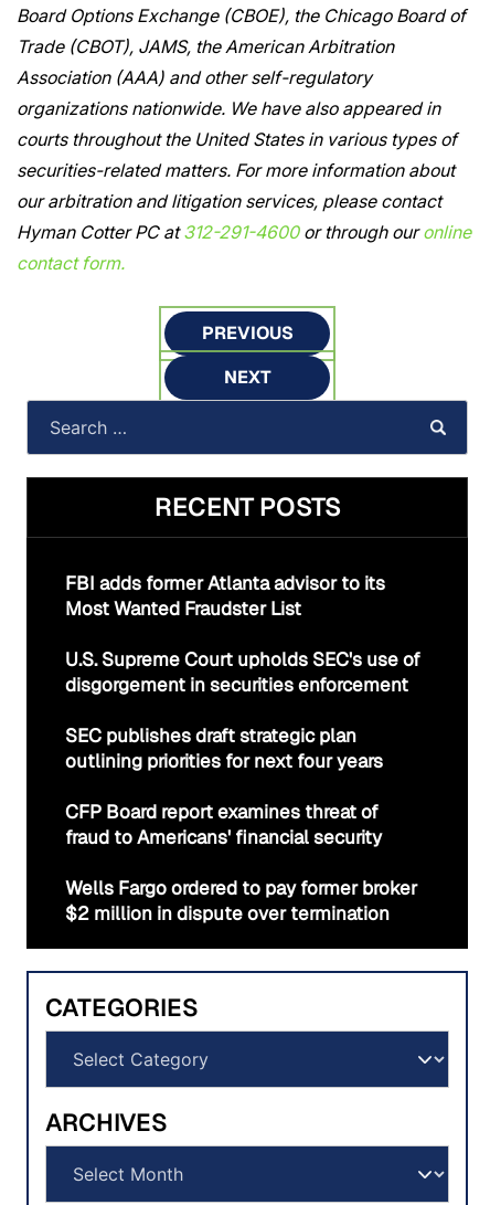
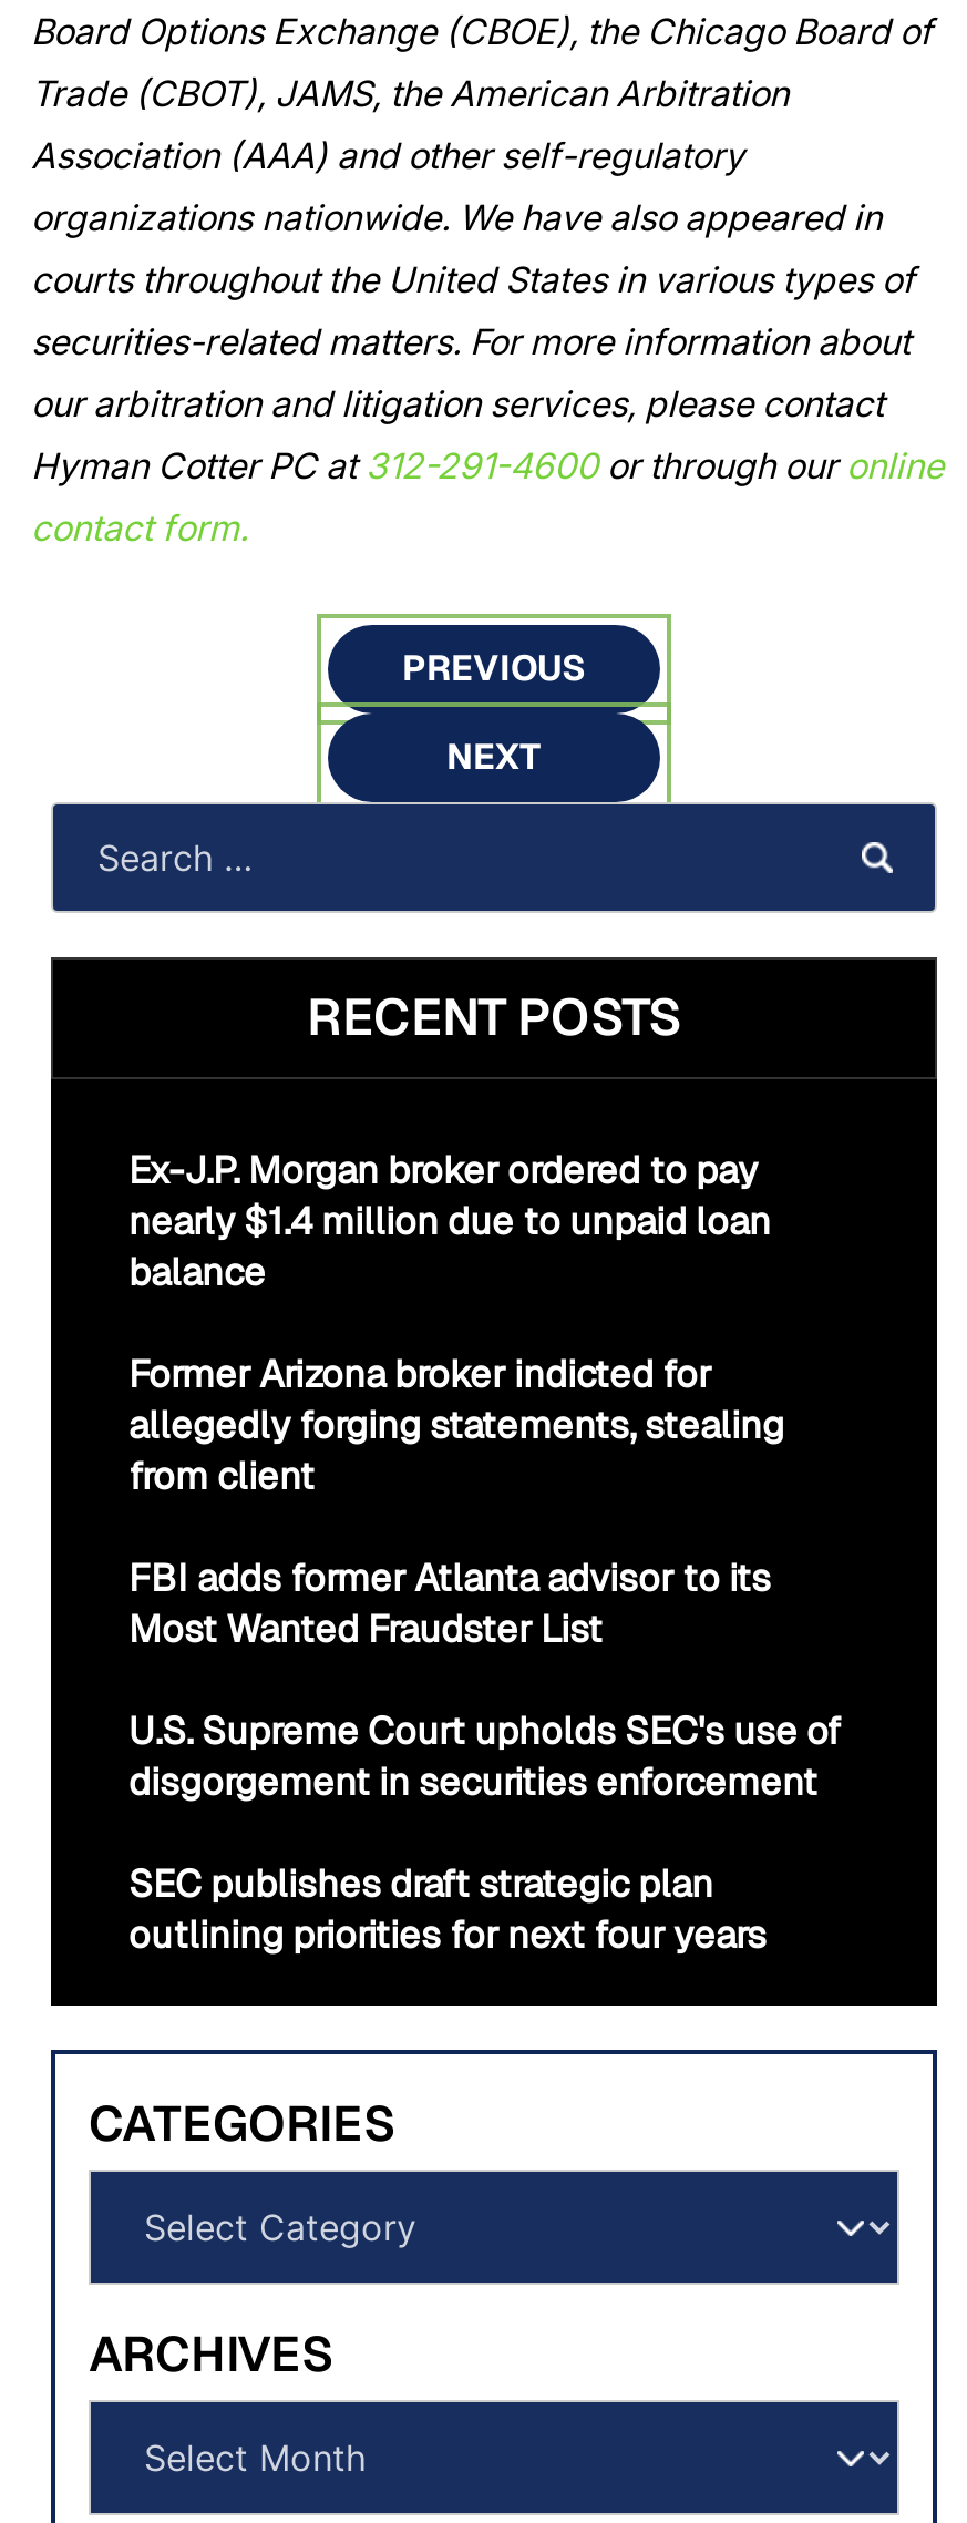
none -> [128,1147,784,1501] Ex-J.P. Morgan broker ordered to pay | nearly $1.4 million due to unpaid loan | balance | Former Arizona broker indicted for | allegedly forging statements, stealing | from client
moved [65,571,420,774] -> [128,1554,842,1960]: FBI adds former Atlanta advisor to its | Most Wanted Fraudster List | U.S. Supreme Court upholds SEC's use of | disgorgement in securities enforcement | SEC publishes draft strategic plan | outlining priorities for next four years
[65,800,417,926] CFP Board report examines threat of | fraud to Americans' financial security | Wells Fargo ordered to pay former broker | $2 million in dispute over termination -> none

